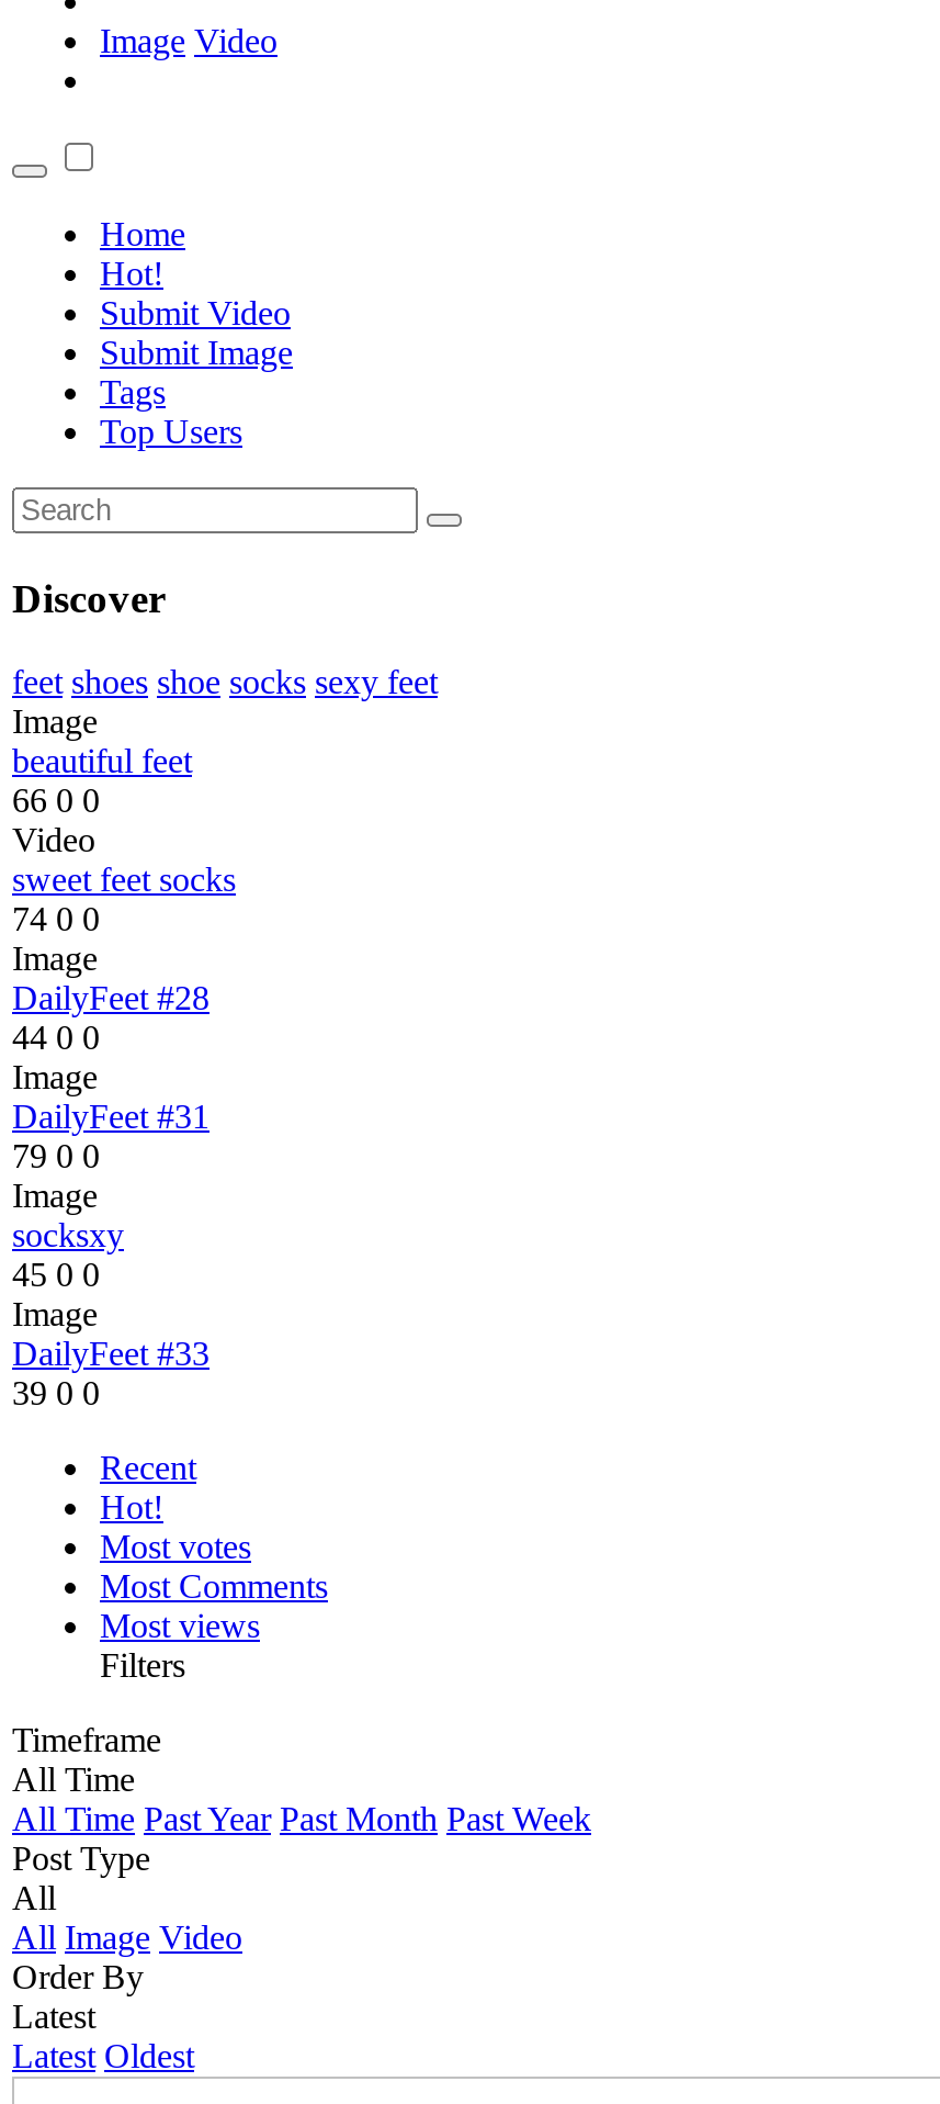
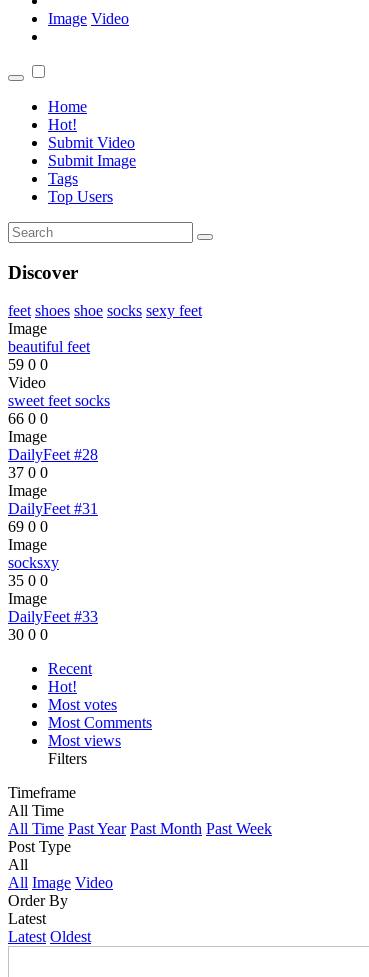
[12,782,100,820] 66 0 0 -> [8,356,48,373] 59 0 0
[12,901,100,938] 74 0 0 -> [8,410,48,427] 66 0 0
[12,1019,100,1057] 44 0 0 -> [8,464,48,481] 37 0 0
[12,1138,100,1175] 79 0 0 -> [8,518,48,535] 69 0 0
[12,1256,100,1294] 45 0 0 -> [8,572,48,589] 35 0 0
[12,1375,100,1412] 39 0 0 -> [8,626,48,643] 30 0 0

